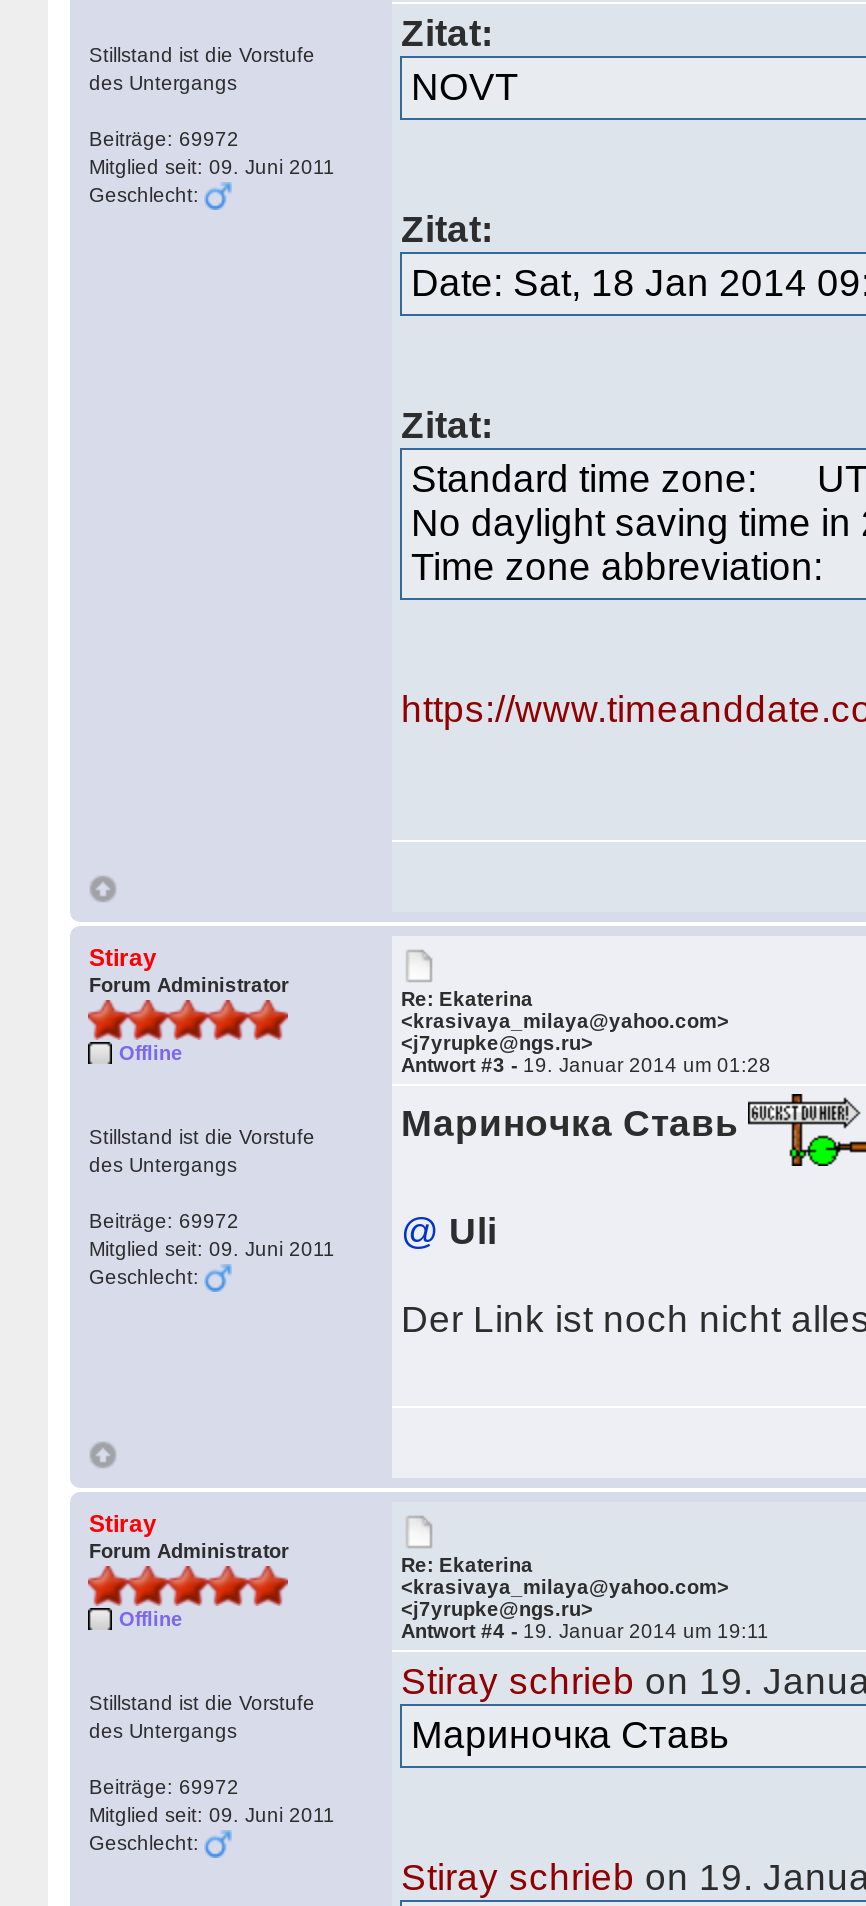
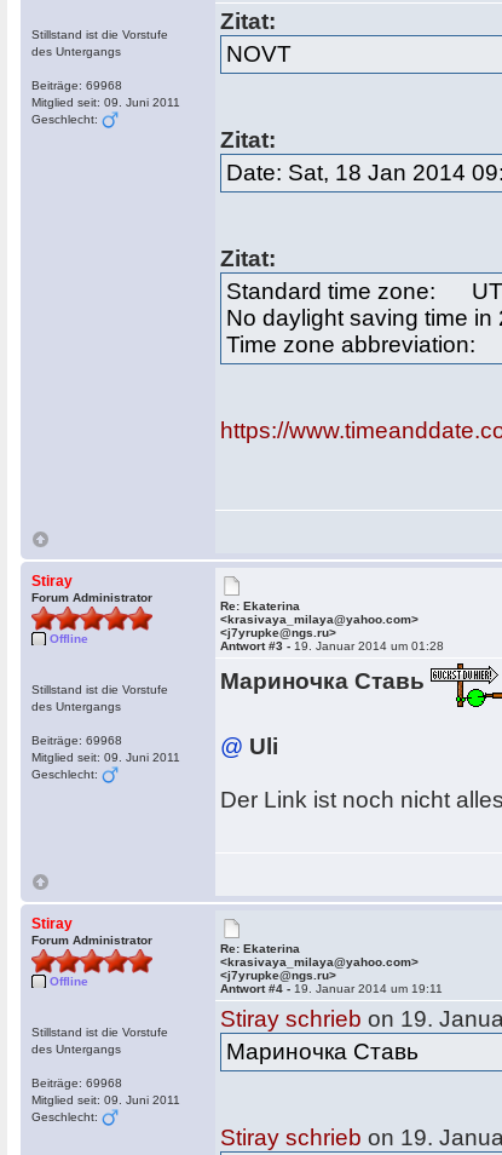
[89,128,239,150] Beiträge: 69972 -> [32,79,123,92] Beiträge: 69968
[89,1210,239,1232] Beiträge: 69972 -> [32,734,123,747] Beiträge: 69968
[89,1776,239,1798] Beiträge: 69972 -> [32,1076,123,1090] Beiträge: 69968

